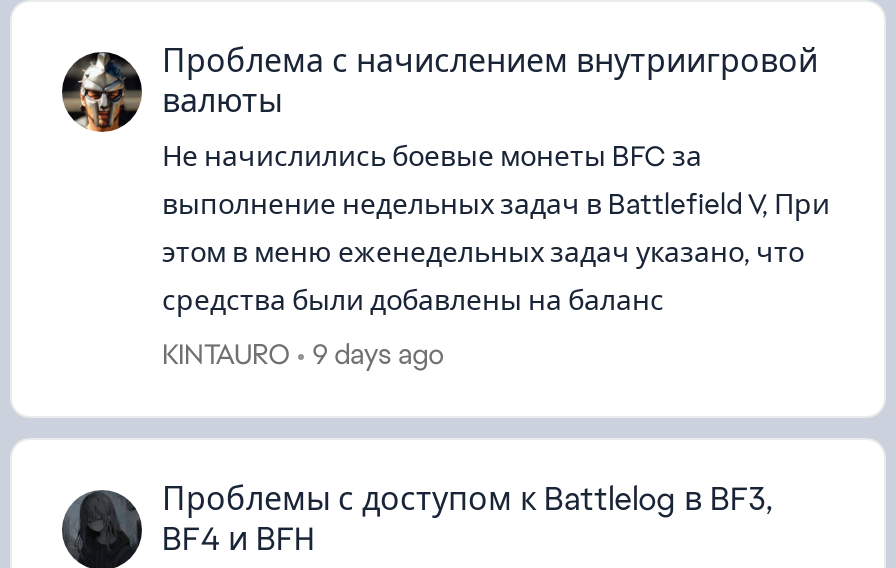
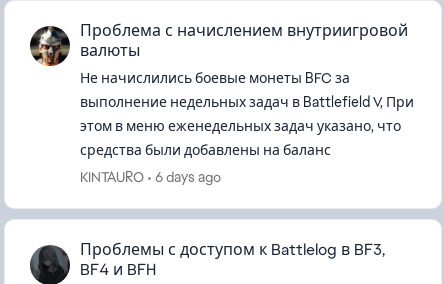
[162,336,444,372] KINTAURO 9 days ago -> [80,168,221,186] KINTAURO 6 days ago

